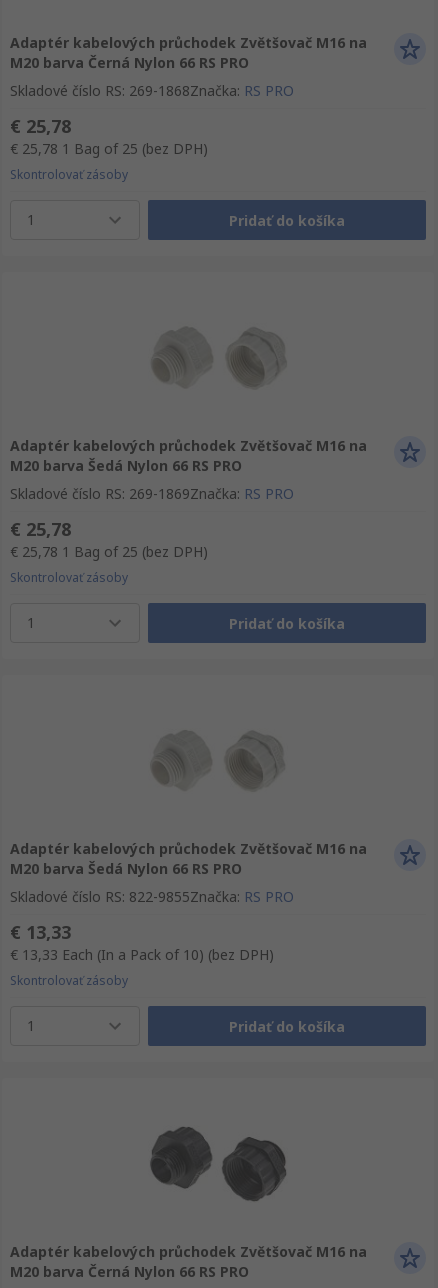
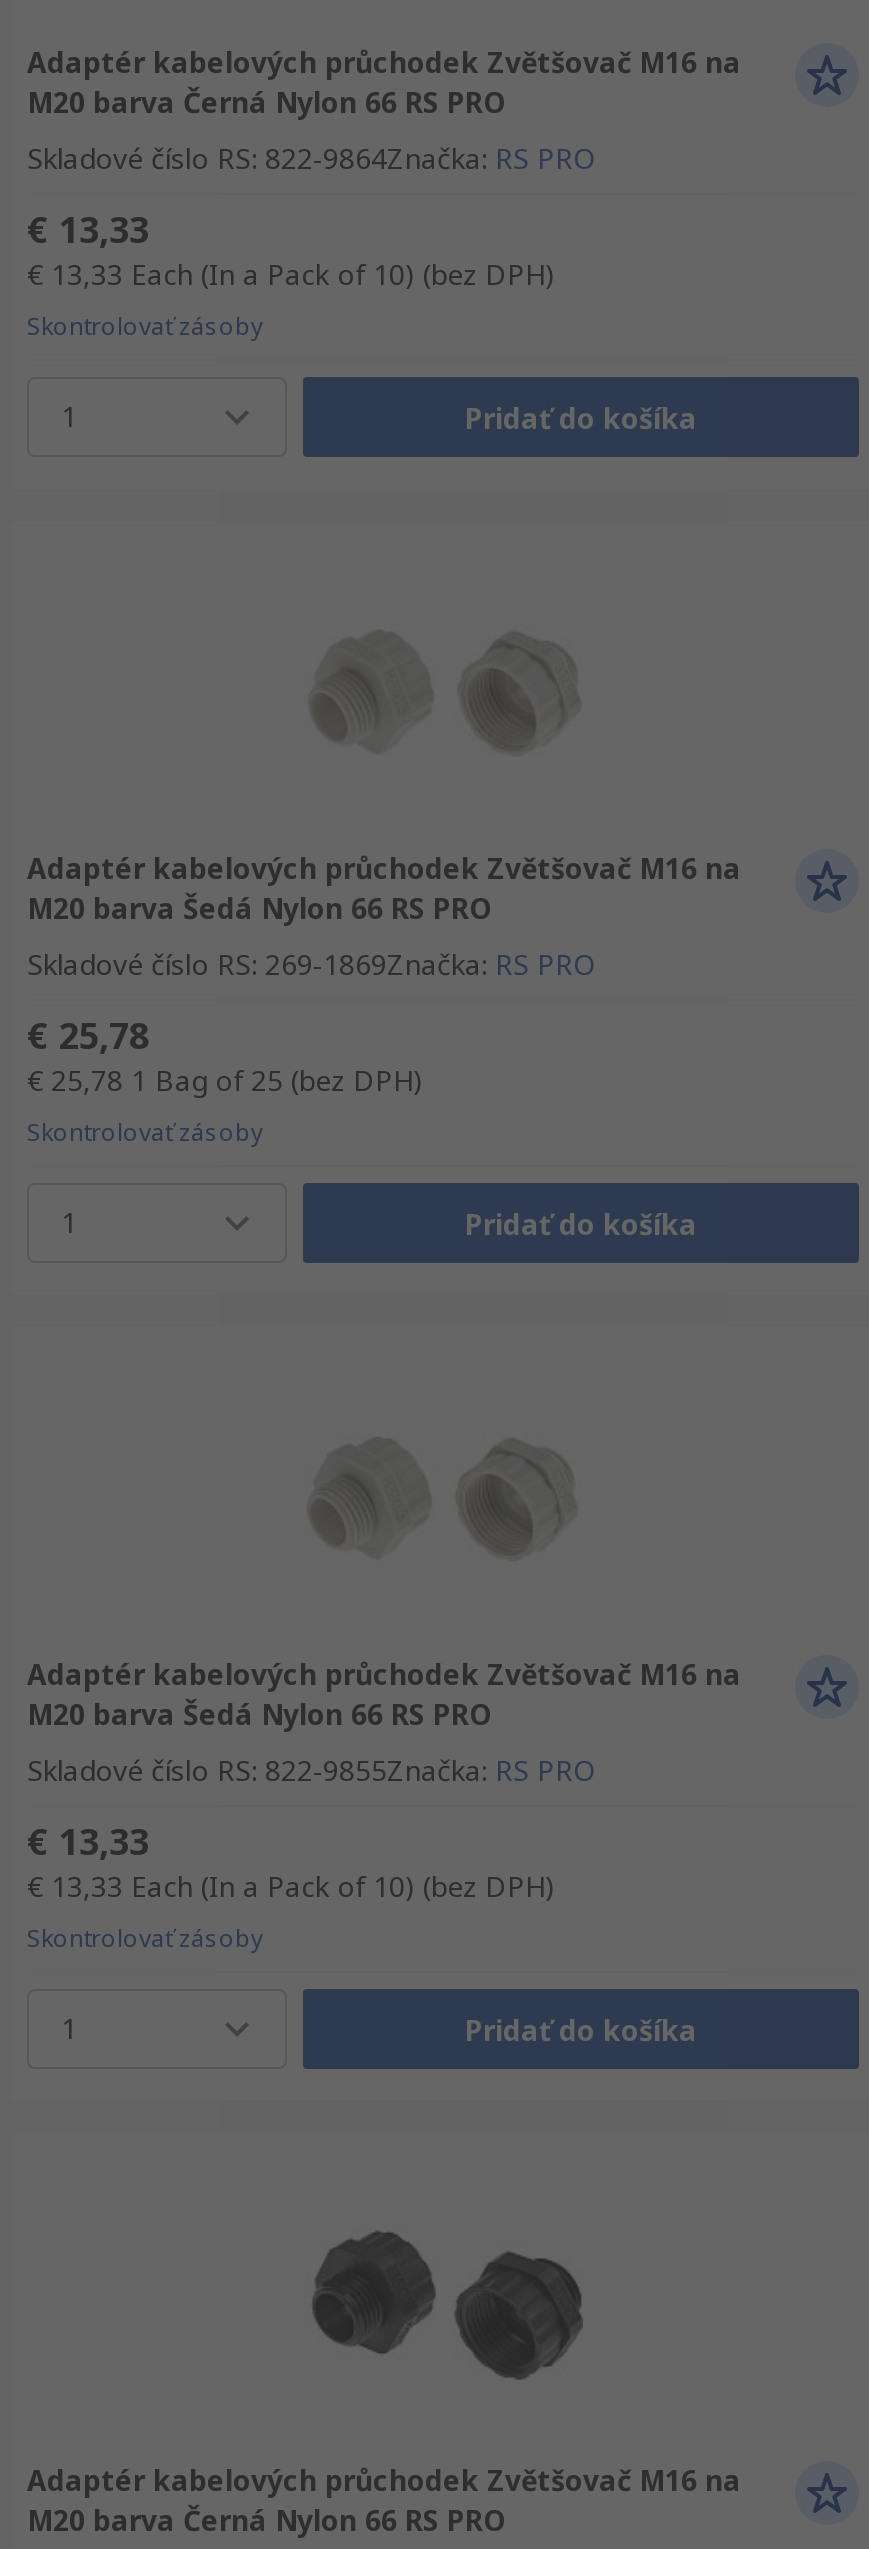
[10,81,294,100] Skladové číslo RS: 269-1868Značka: RS PRO -> [27,139,595,177] Skladové číslo RS: 822-9864Značka: RS PRO
[10,114,208,158] € 25,78 | € 25,78 1 Bag of 25 (bez DPH) -> [27,205,555,293] € 13,33 | € 13,33 Each (In a Pack of 10) (bez DPH)

